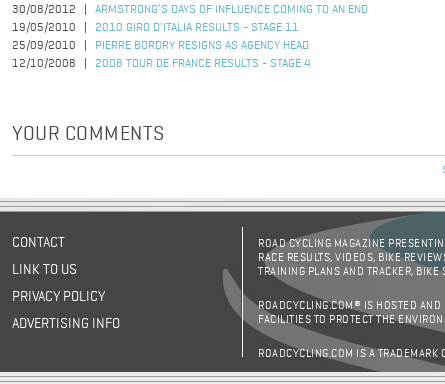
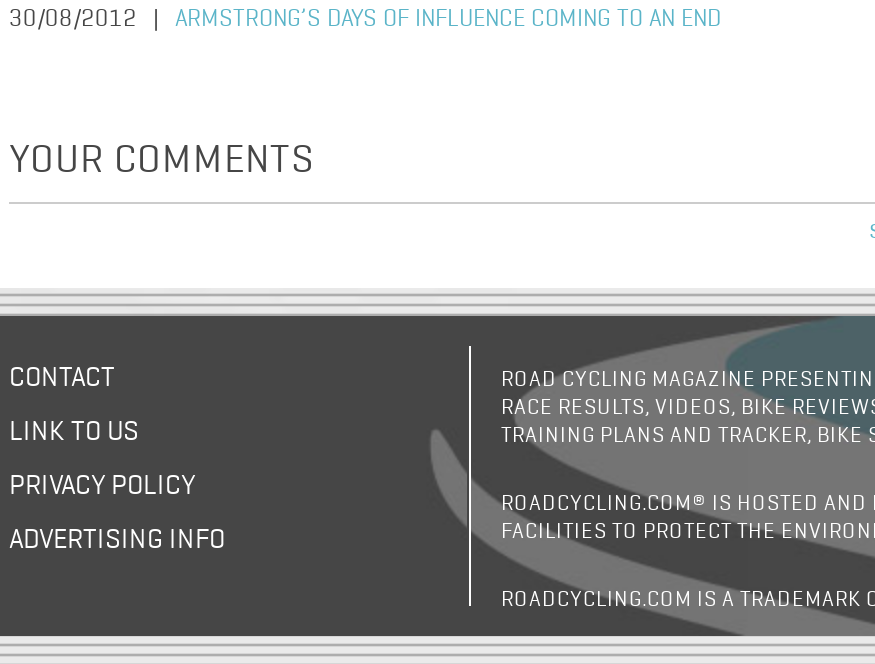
[12,22,311,70] 19/05/2010 | 2010 GIRO D'ITALIA RESULTS - STAGE 11 | 25/09/2010 | PIERRE BORDRY RESIGNS AS AGENCY HEAD | 12/10/2008 | 2008 TOUR DE FRANCE RESULTS - STAGE 4 -> none

